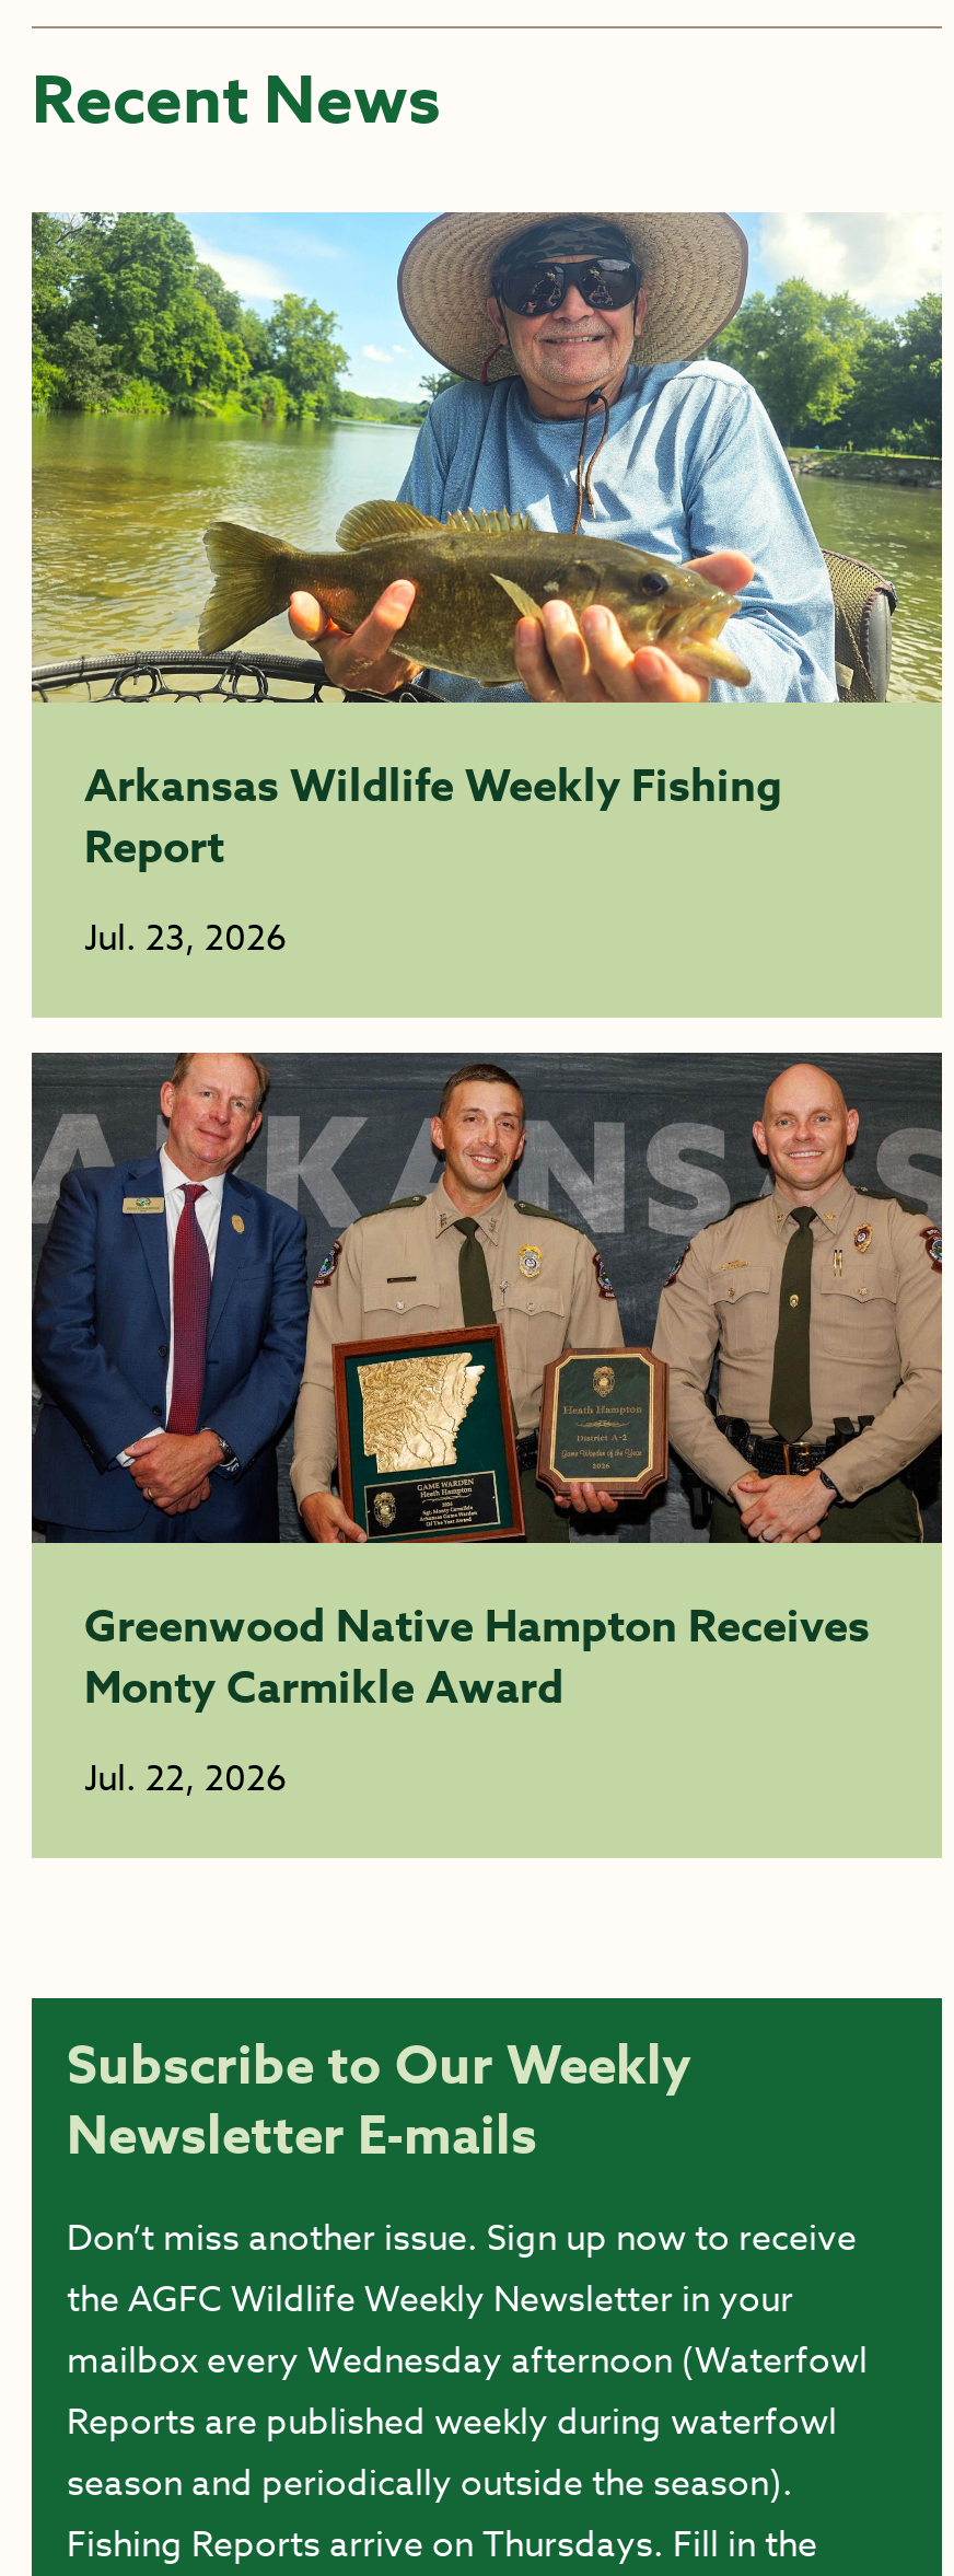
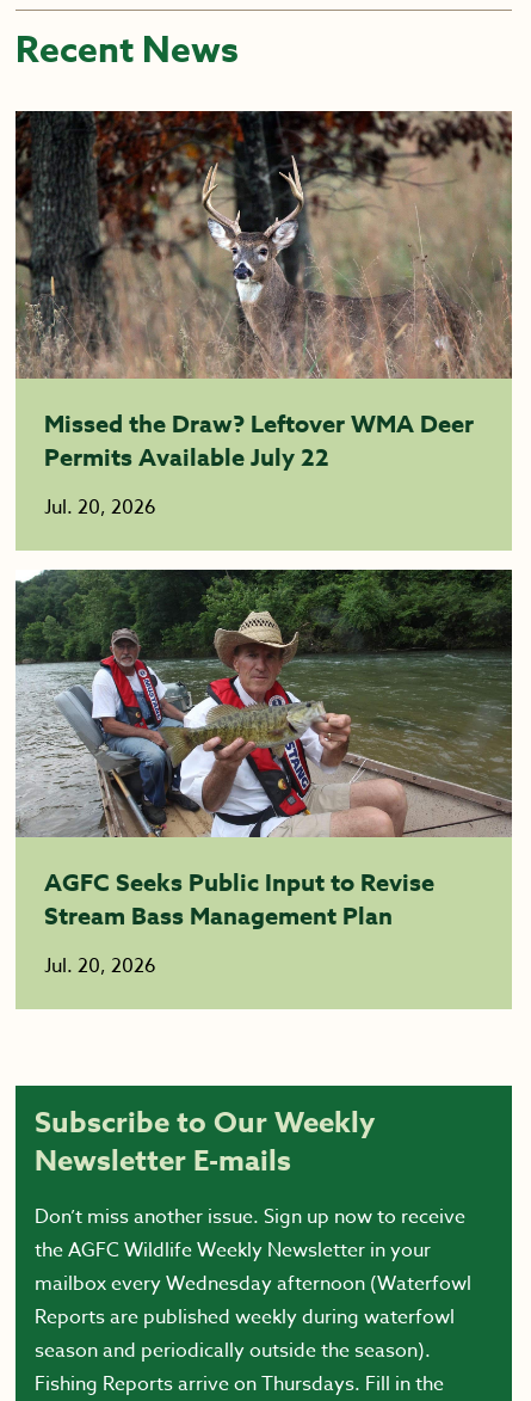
[30,210,944,874] [image] | Arkansas Wildlife Weekly Fishing | Report -> [14,110,513,472] [image] | Missed the Draw? Leftover WMA Deer | Permits Available July 22
[84,912,288,964] Jul. 23, 2026 -> [44,493,156,521] Jul. 20, 2026
[30,1051,944,1715] [image] | Greenwood Native Hampton Receives | Monty Carmikle Award -> [16,569,513,931] [image] | AGFC Seeks Public Input to Revise | Stream Bass Management Plan
[84,1752,288,1805] Jul. 22, 2026 -> [44,951,156,980] Jul. 20, 2026

